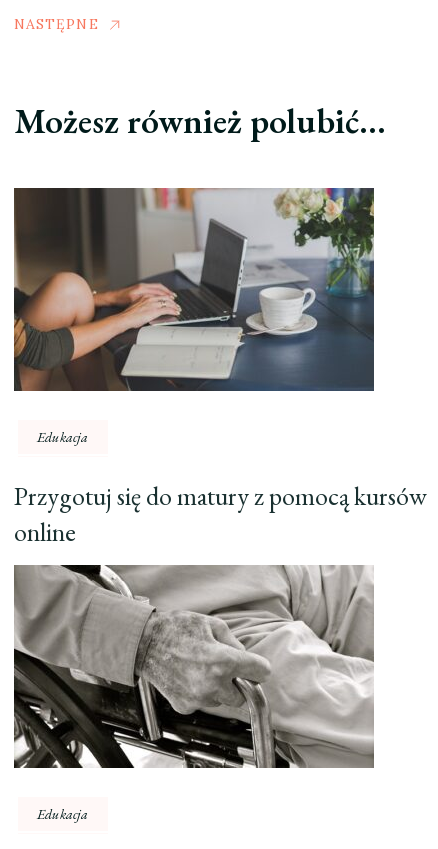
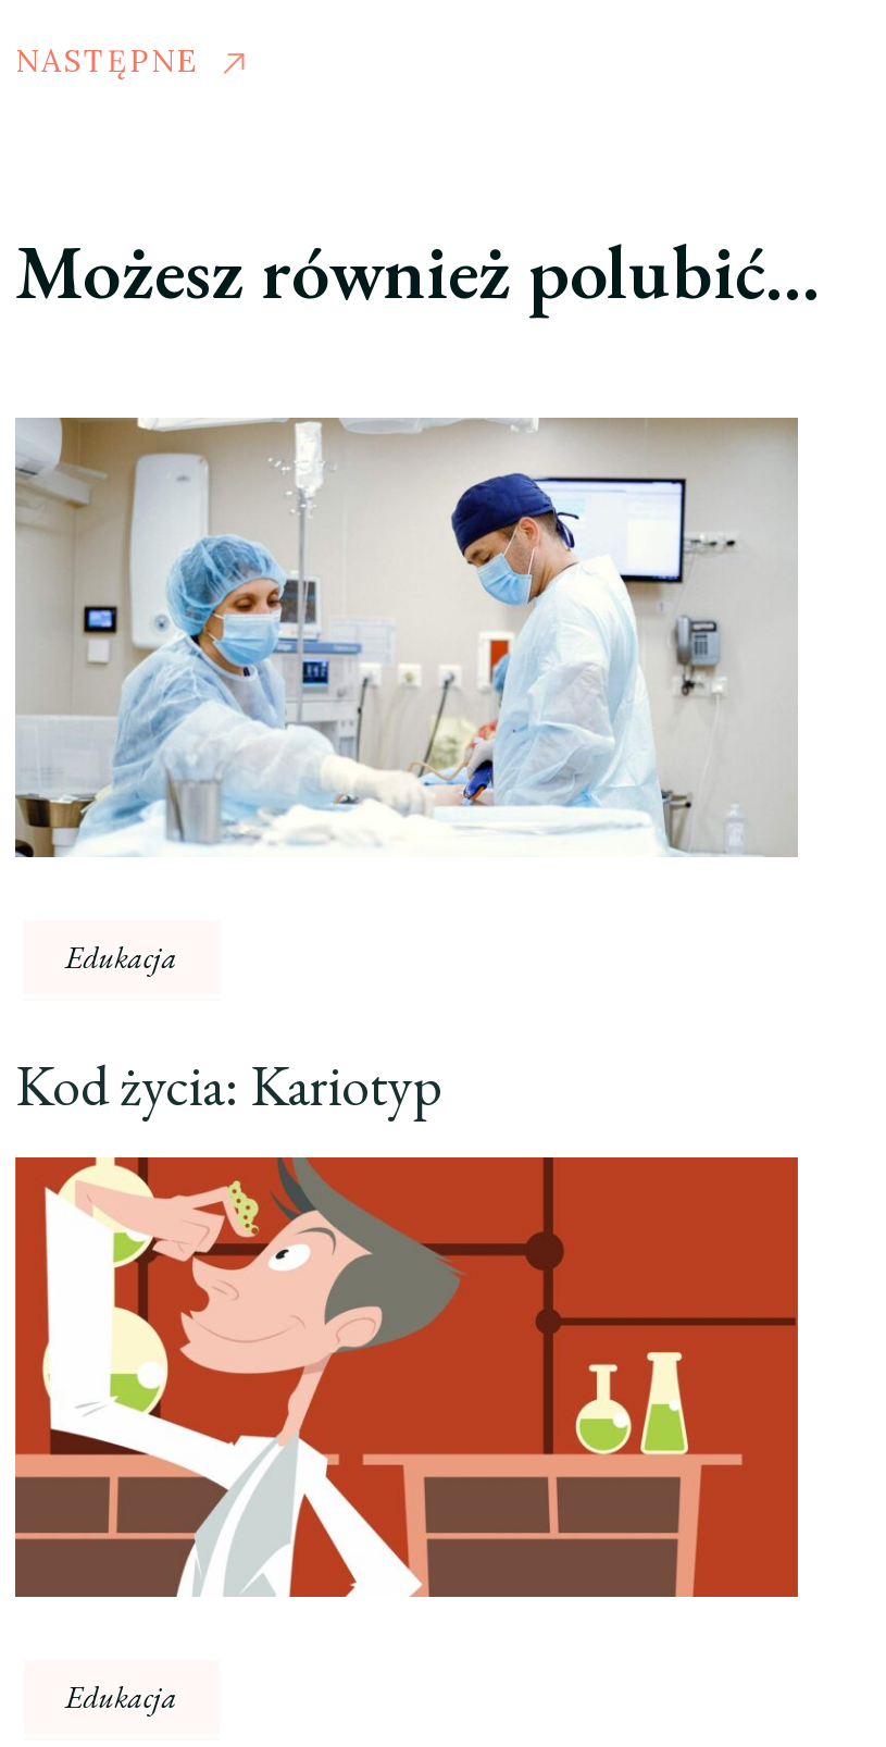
[13,187,375,392] [image] -> [13,416,800,857] [image]
[14,479,427,549] Przygotuj się do matury z pomocą kursów | online -> [15,1049,441,1123] Kod życia: Kariotyp
[13,564,374,769] [image] -> [13,1155,800,1599] [image]

